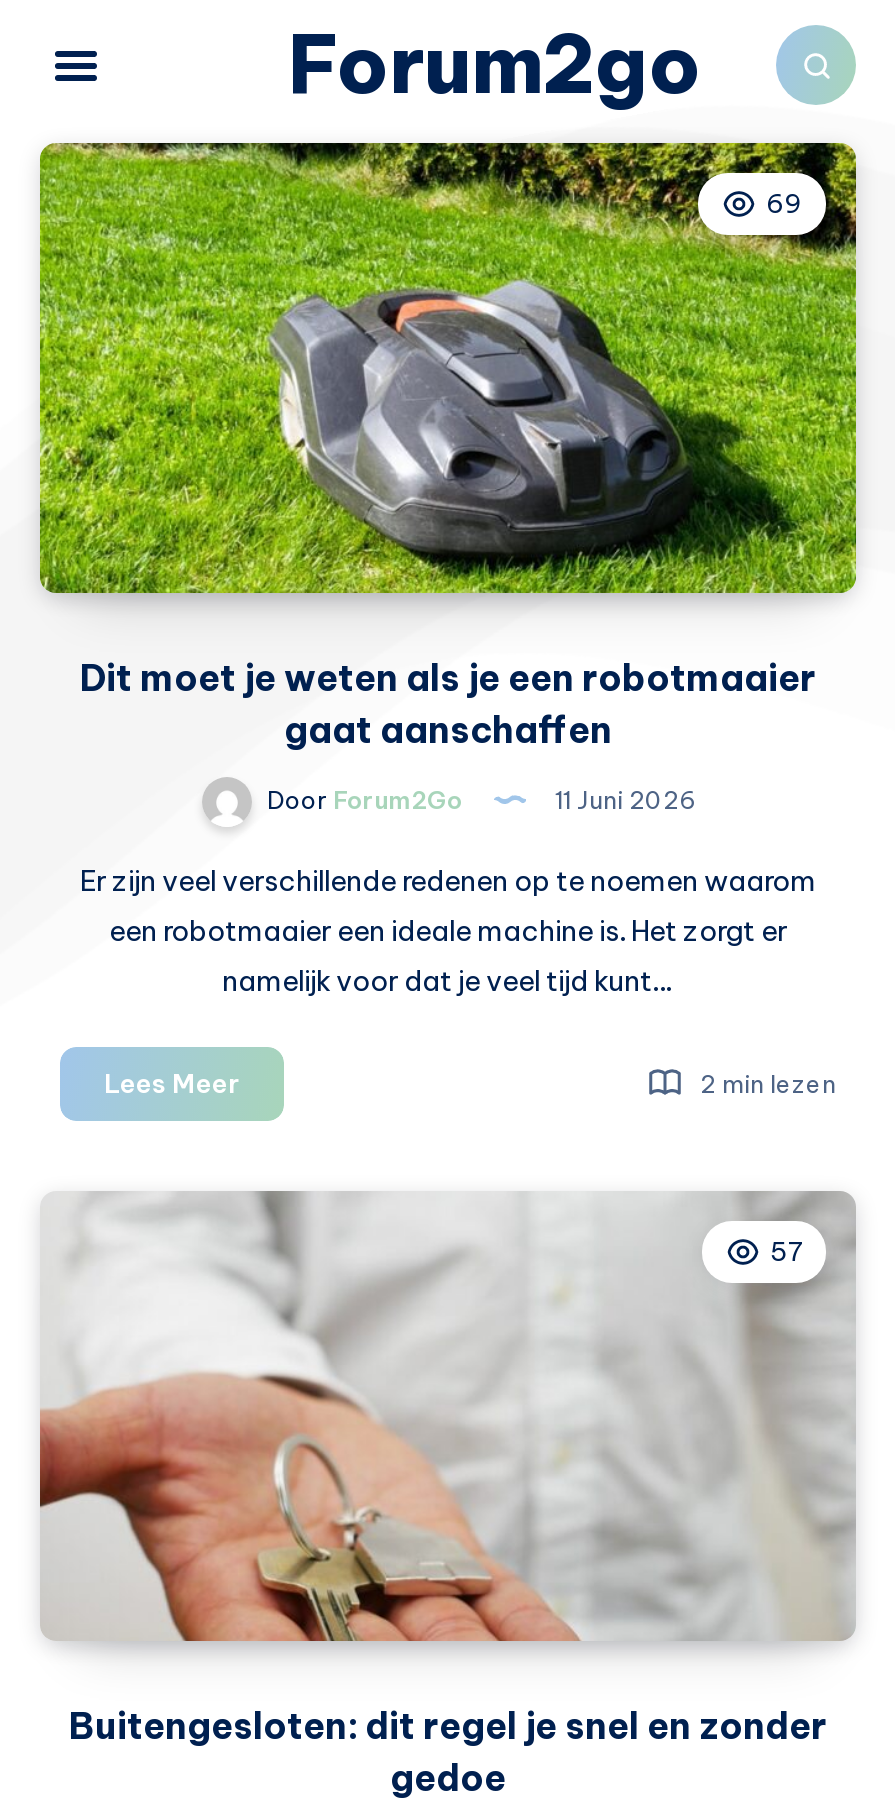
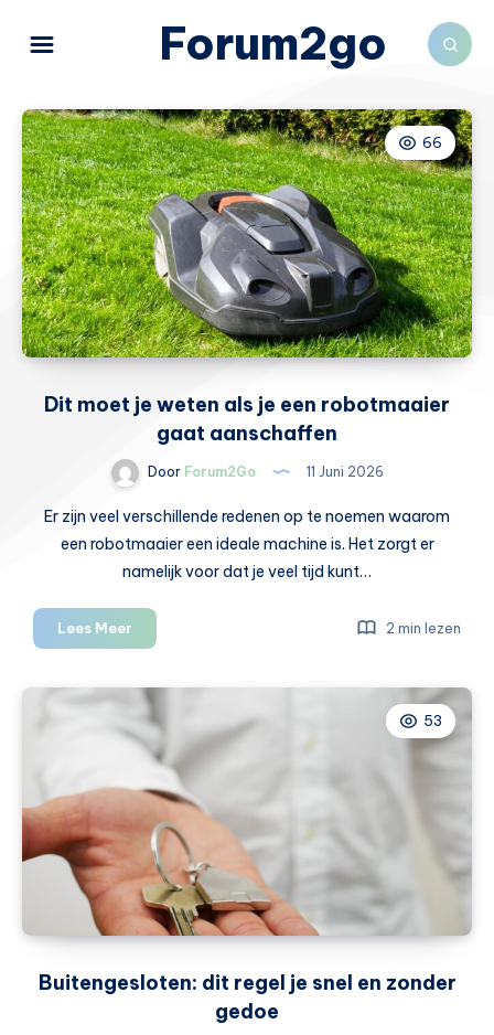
[760,187,802,219] 69 -> [419,134,442,151] 66
[764,1235,802,1267] 57 -> [420,712,442,729] 53

